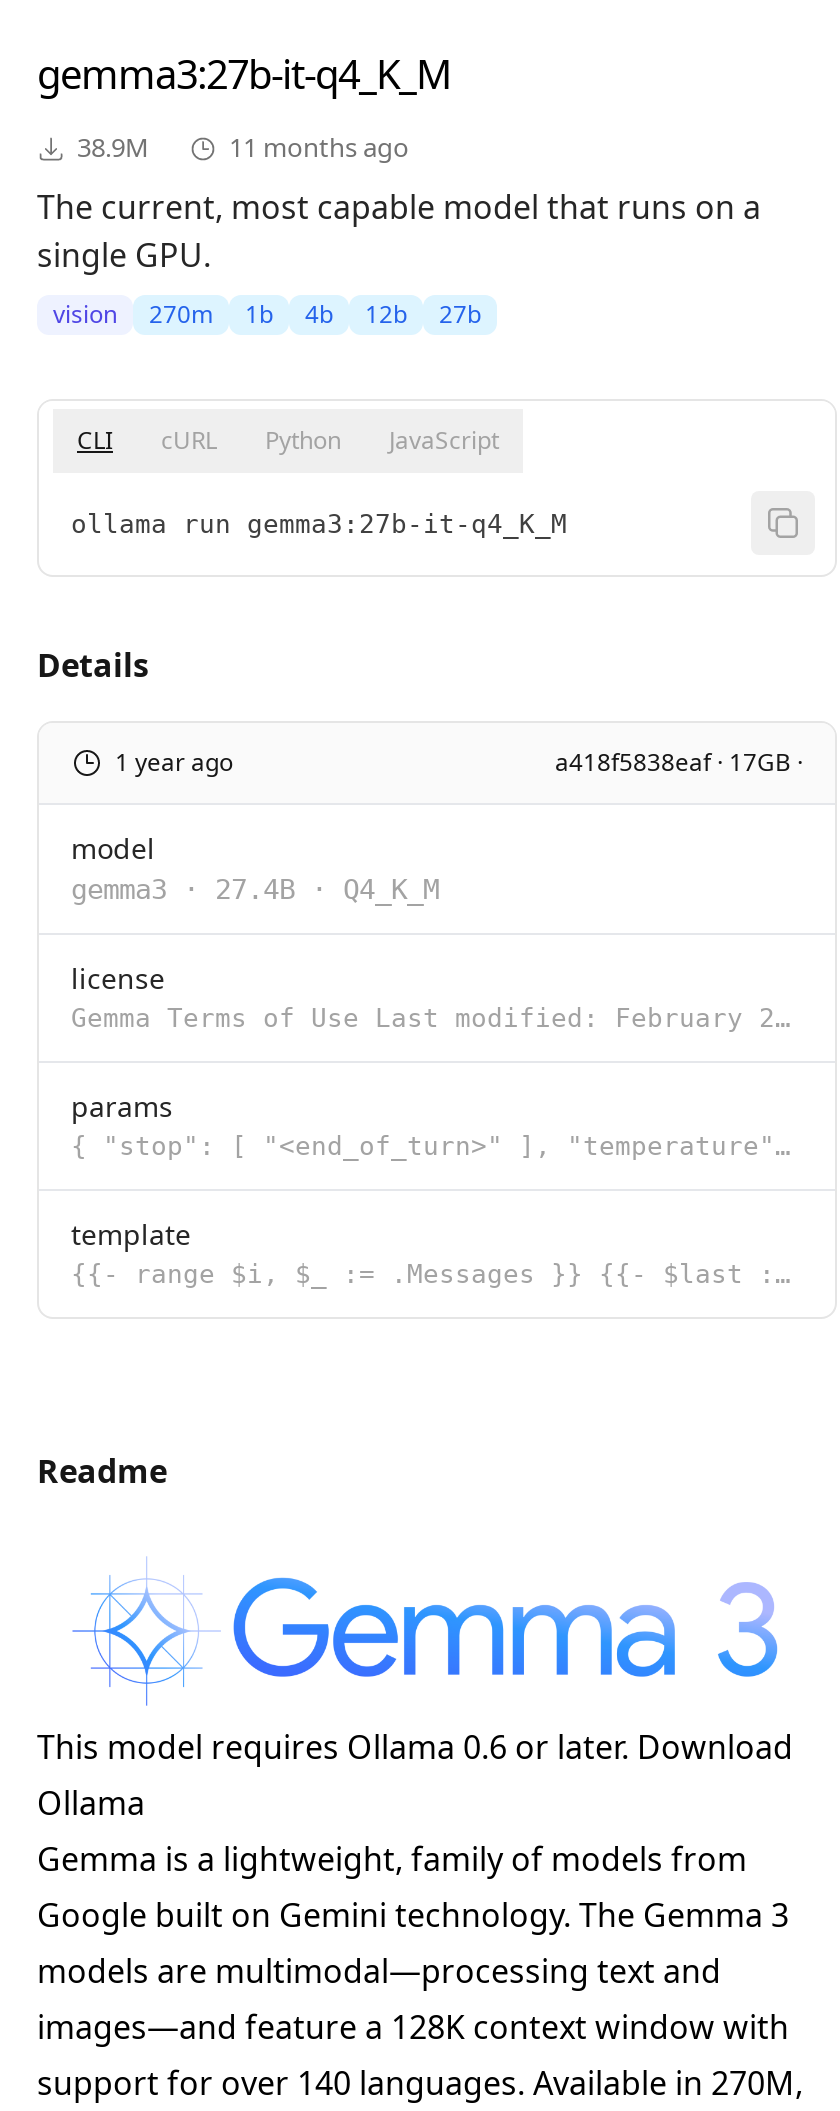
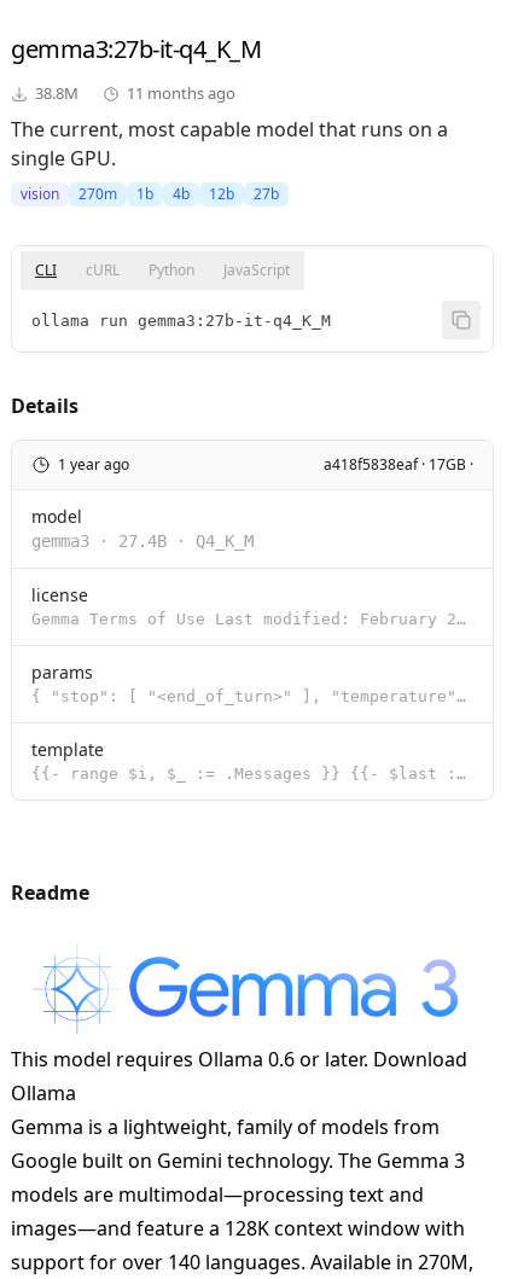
[77,129,149,165] 38.9M -> [35,82,78,104] 38.8M

